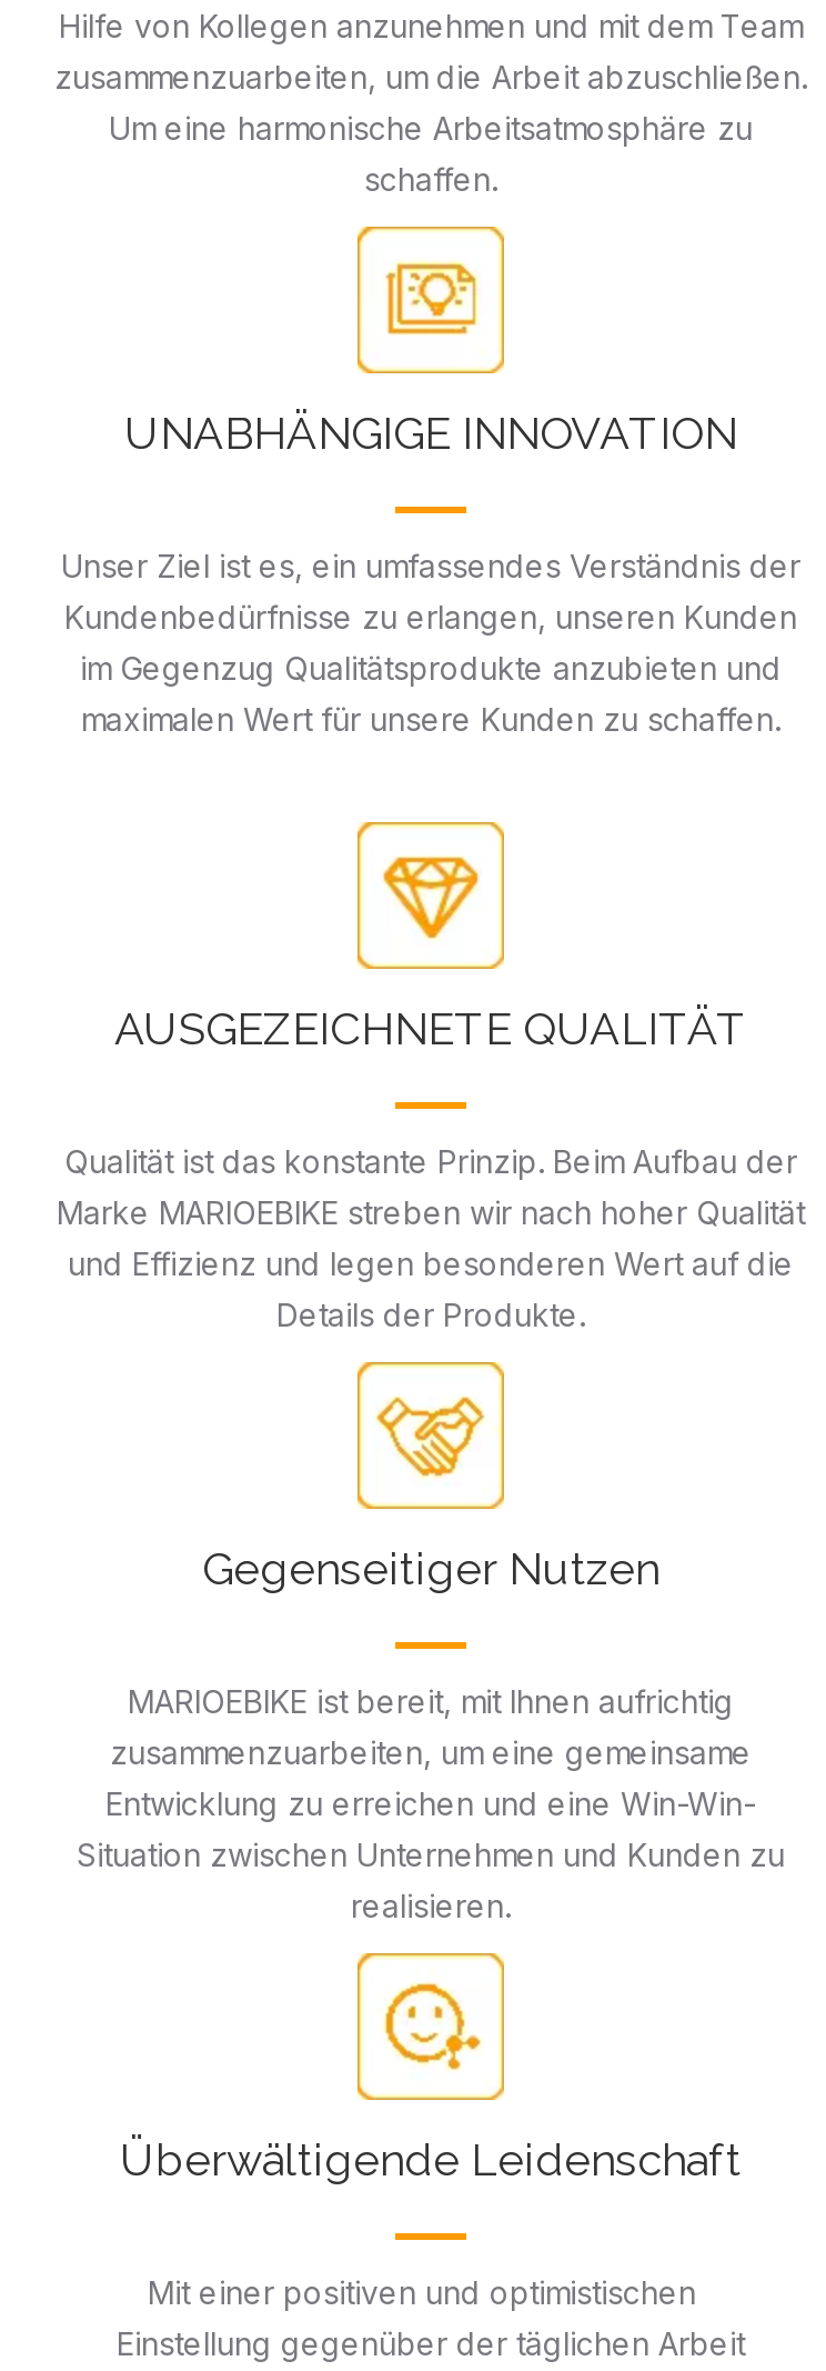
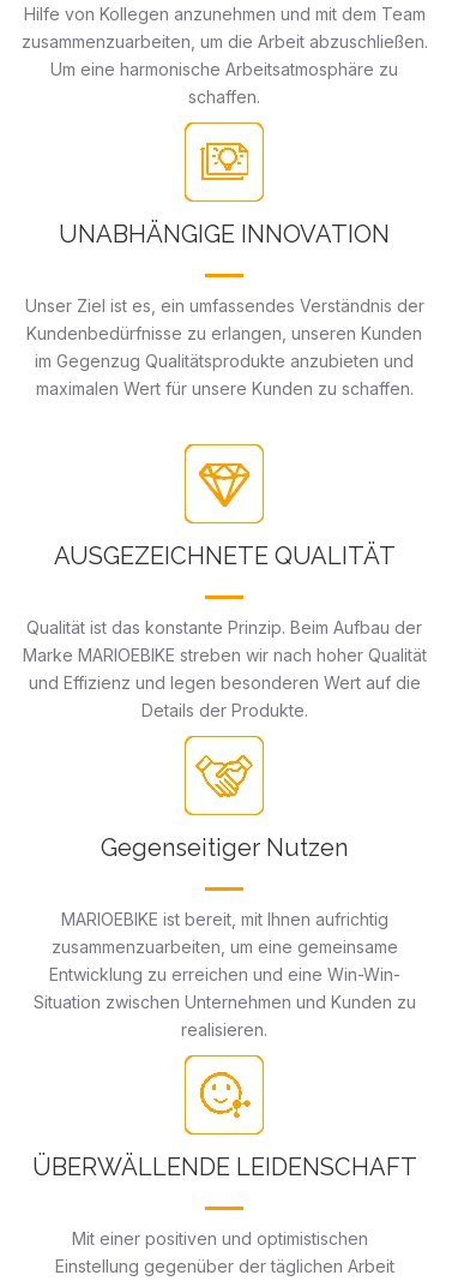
[120,2133,742,2187] Überwältigende Leidenschaft -> [32,1153,417,1181] ÜBERWÄLLENDE LEIDENSCHAFT

